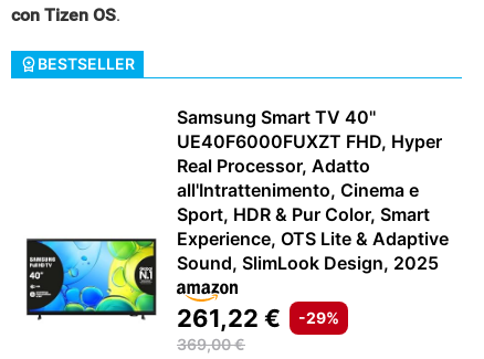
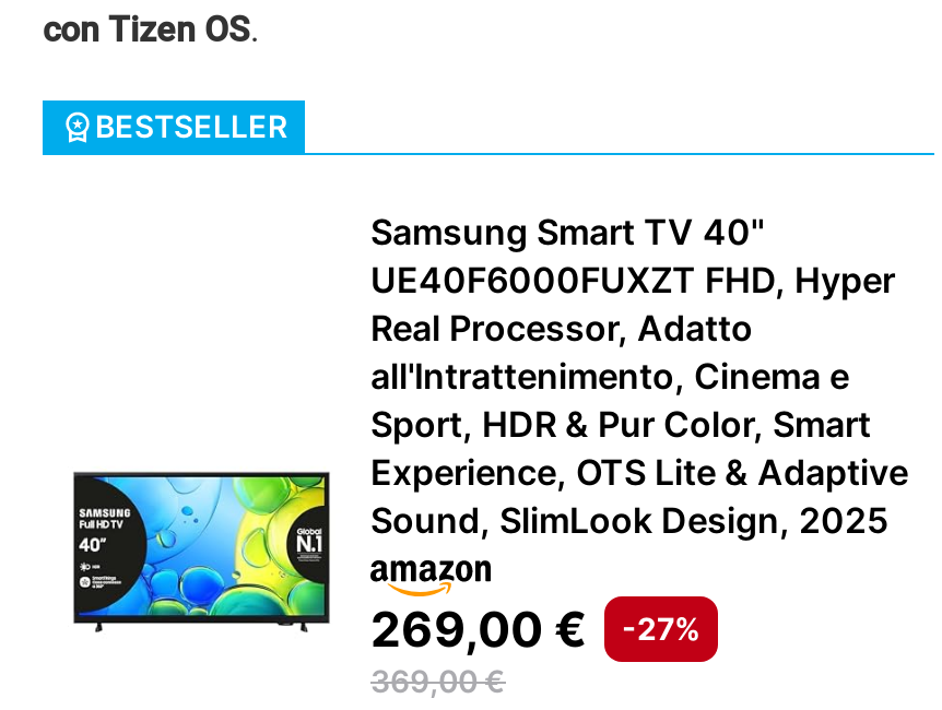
[177,304,281,332] 261,22 € -> [370,601,587,657] 269,00 €
[298,308,339,327] -29% -> [622,609,700,646] -27%

